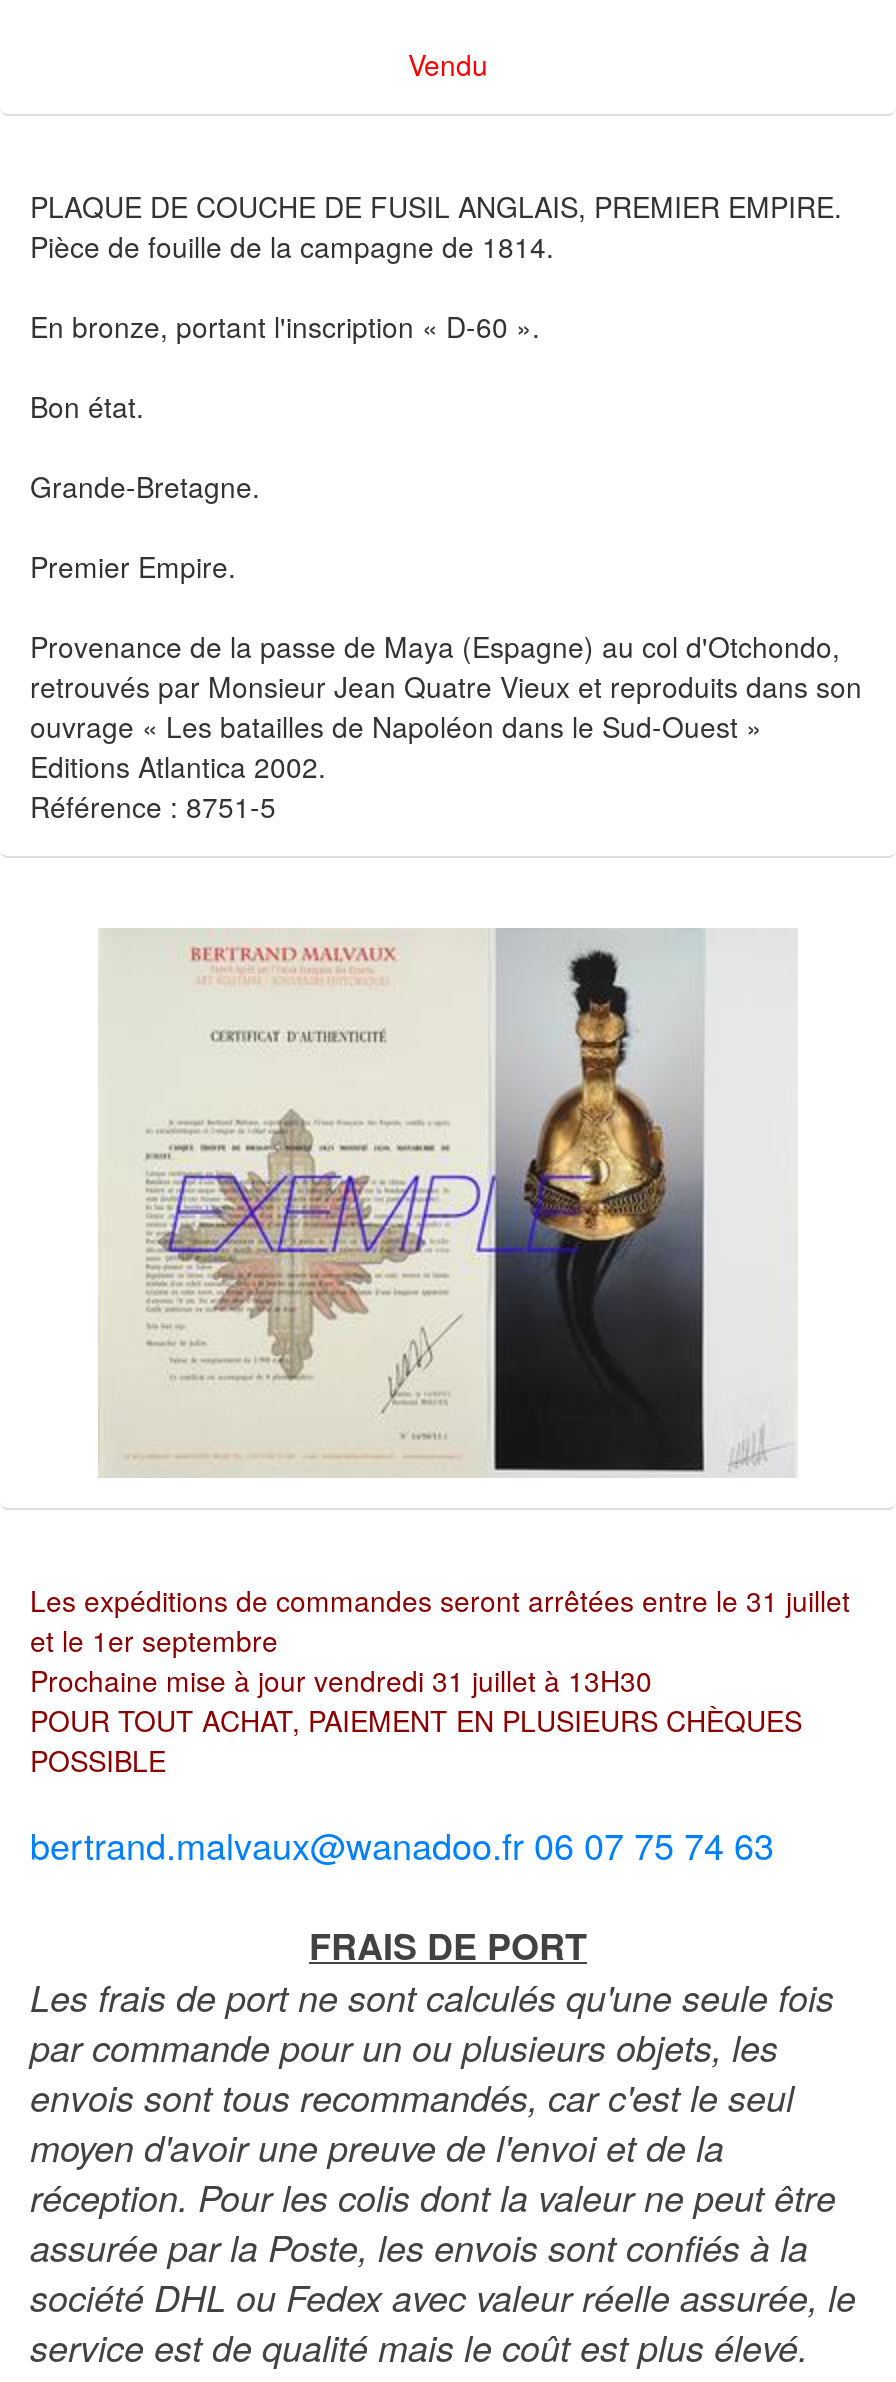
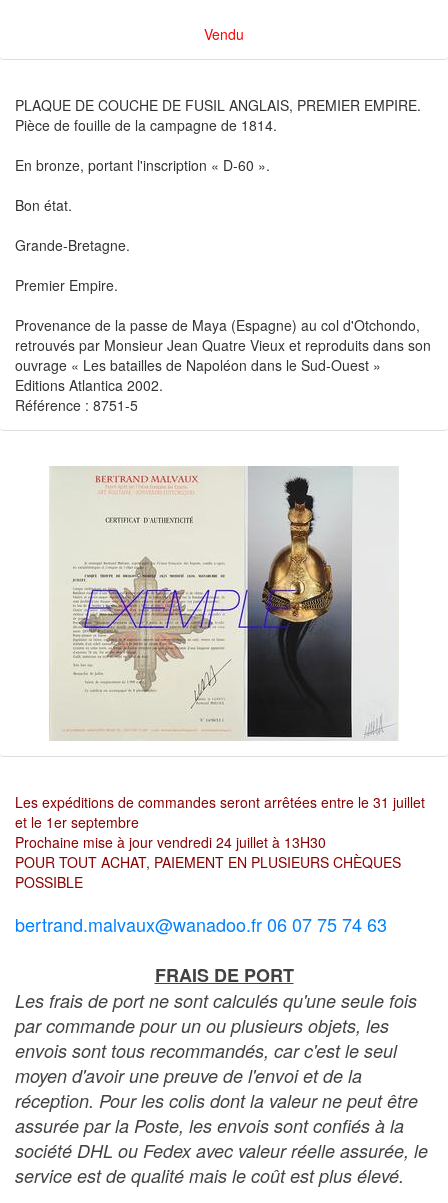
[30,1660,652,1700] Prochaine mise à jour vendredi 31 juillet à 13H30 -> [15,832,326,852] Prochaine mise à jour vendredi 24 juillet à 13H30

